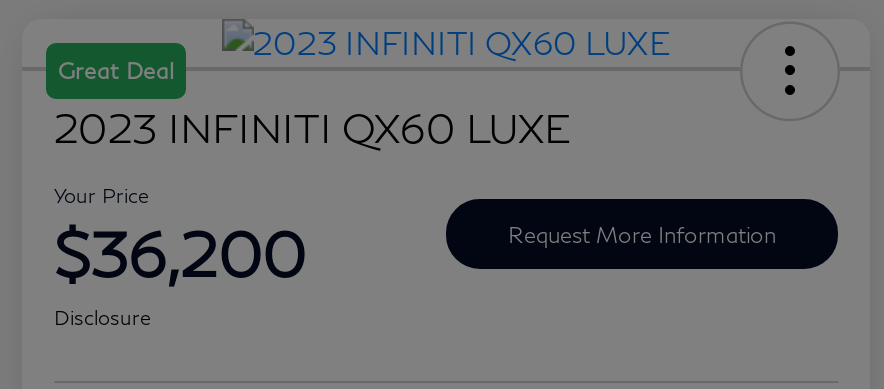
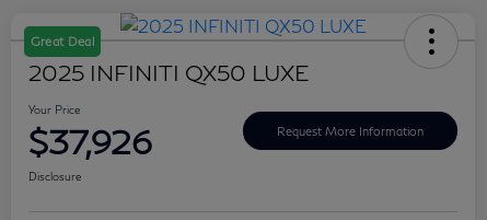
[54,103,570,151] 2023 INFINITI QX60 LUXE -> [28,59,309,86] 2025 INFINITI QX50 LUXE
[54,217,306,289] $36,200 -> [28,122,152,161] $37,926

